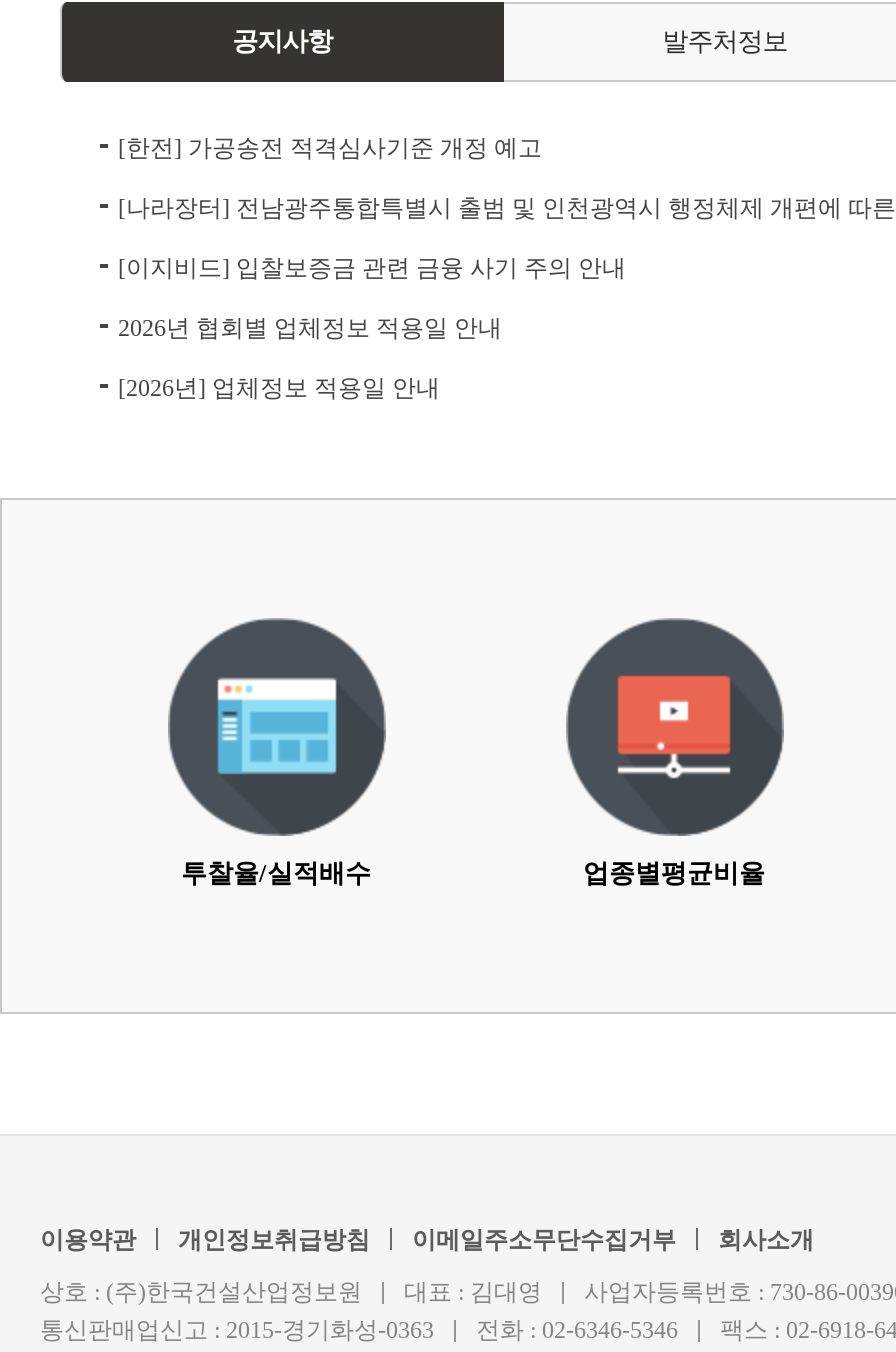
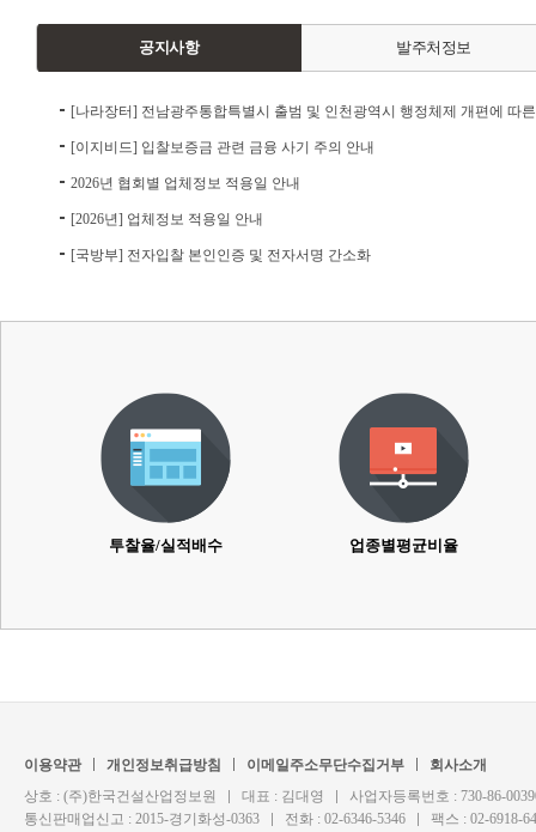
[118,134,542,162] [한전] 가공송전 적격심사기준 개정 예고 -> none
moved [118,254,626,402] -> [71,139,374,227]: [이지비드] 입찰보증금 관련 금융 사기 주의 안내 | 2026년 협회별 업체정보 적용일 안내 | [2026년] 업체정보 적용일 안내
none -> [71,247,371,263] [국방부] 전자입찰 본인인증 및 전자서명 간소화

